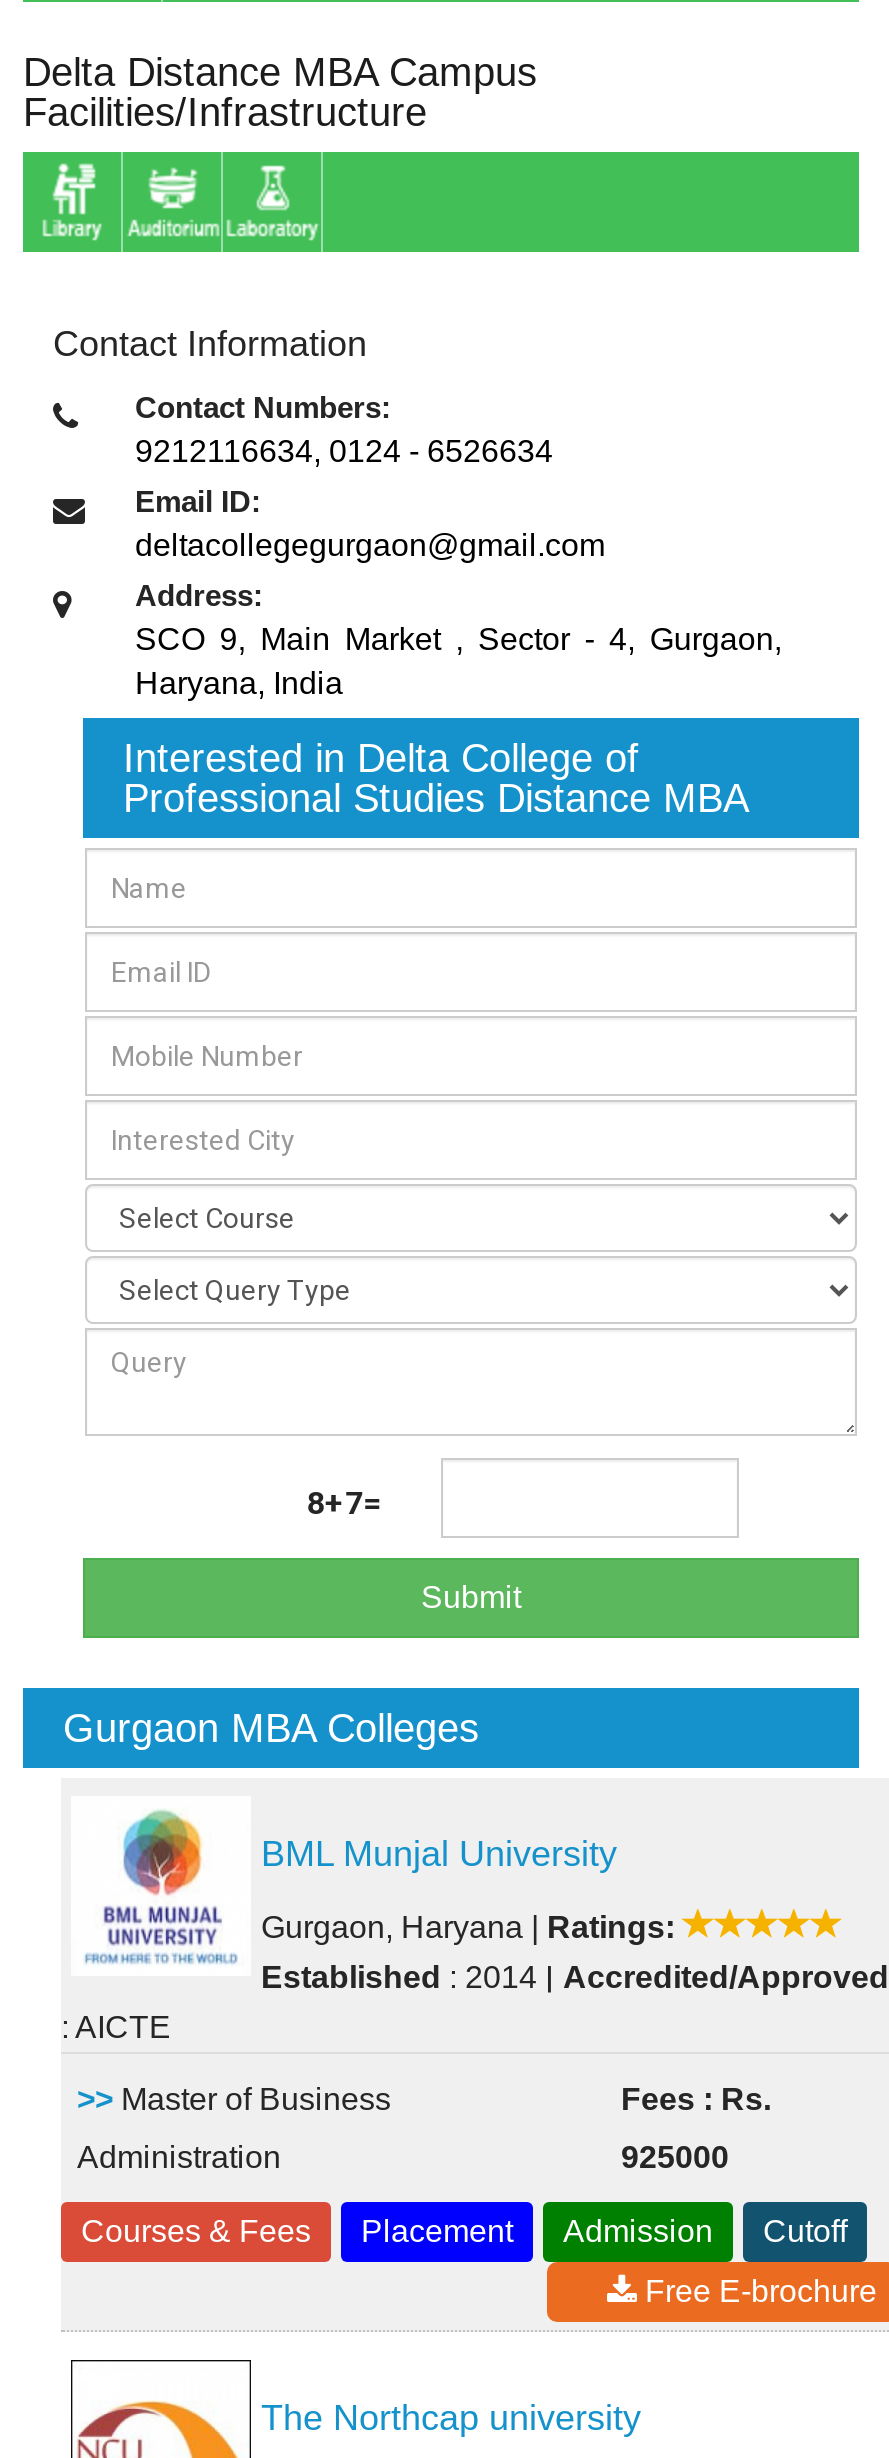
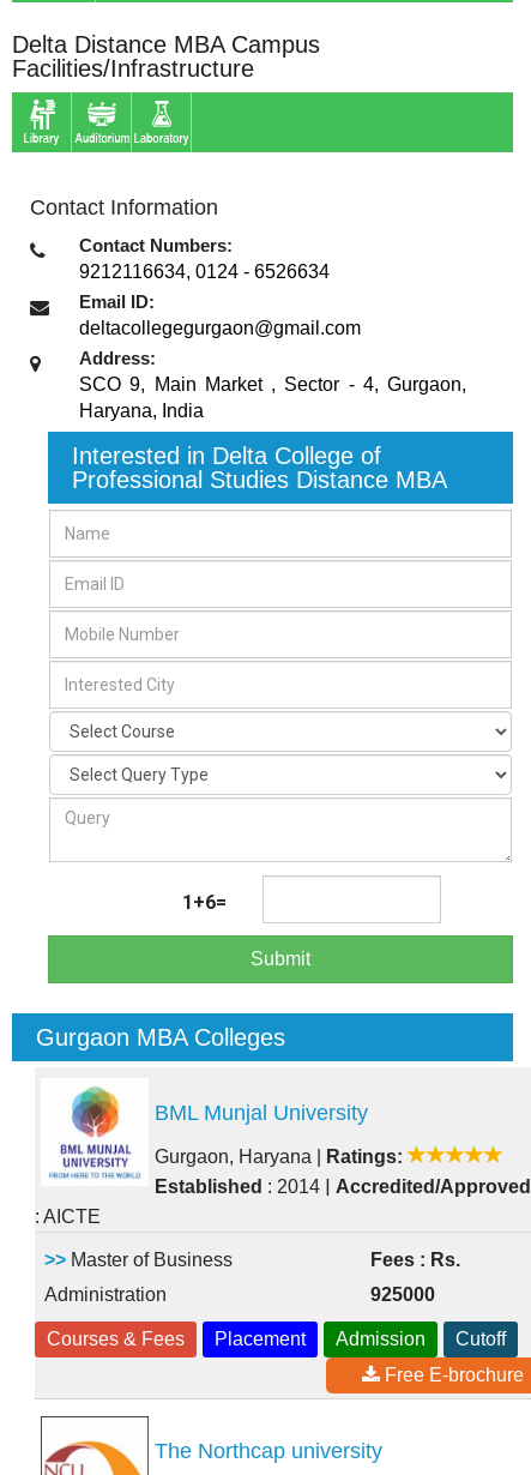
[307,1484,381,1522] 8+7= -> [182,891,227,914] 1+6=

